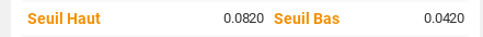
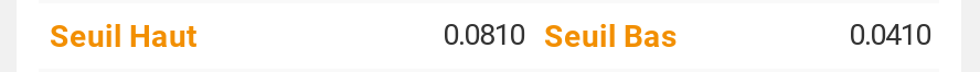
[224,10,340,27] 0.0820 Seuil Bas -> [443,19,677,54] 0.0810 Seuil Bas
[424,10,464,26] 0.0420 -> [849,19,930,52] 0.0410

